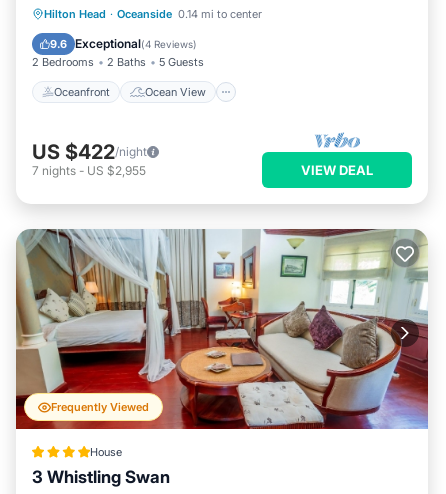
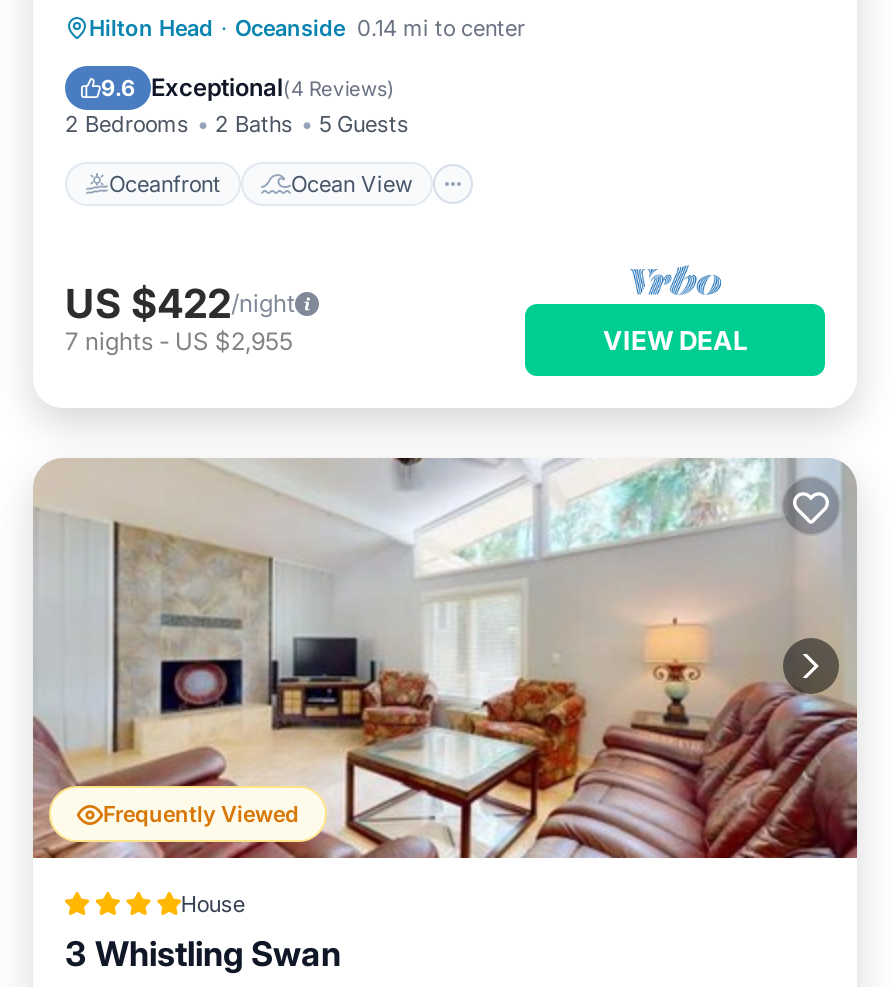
[16,228,428,430] [image] -> [33,456,859,860] [image]

